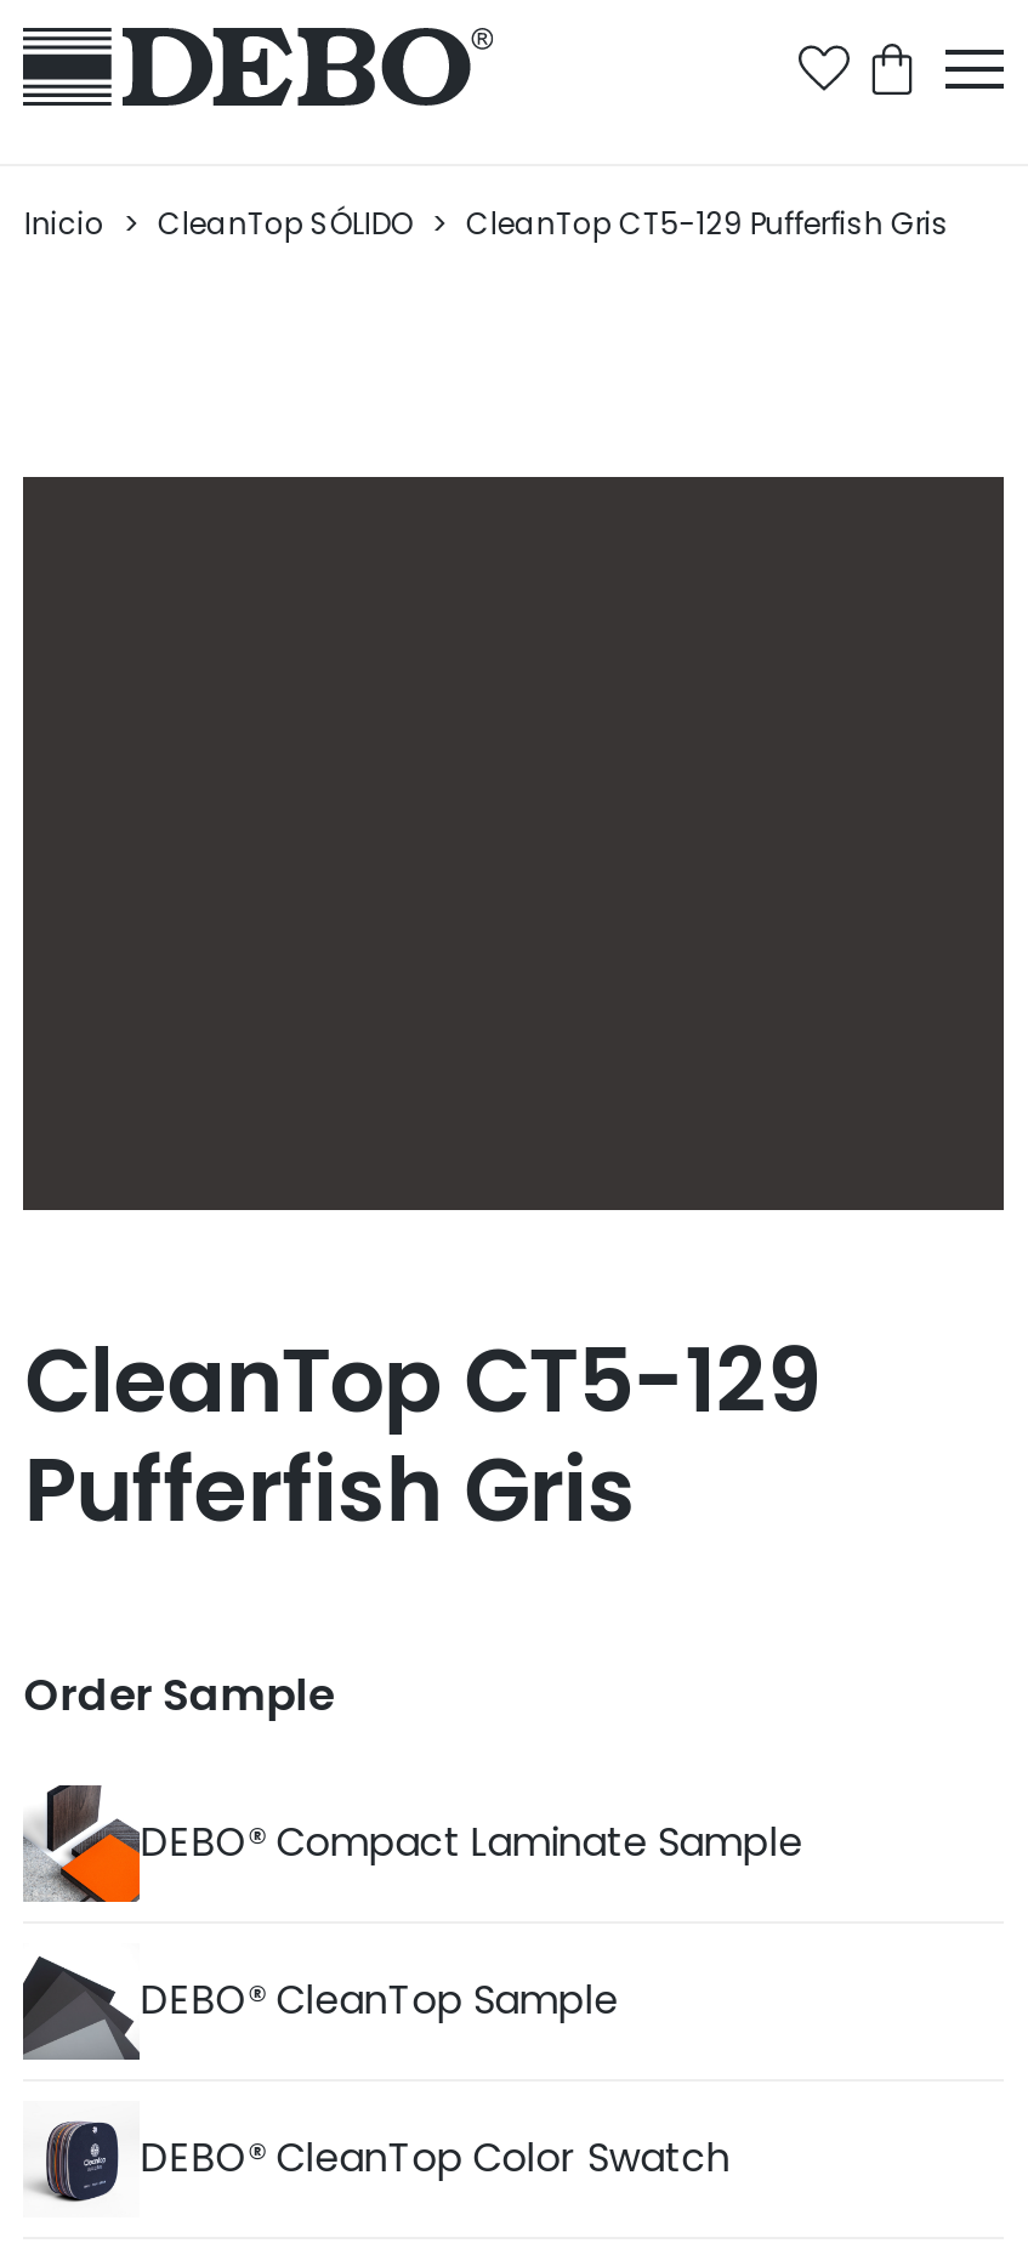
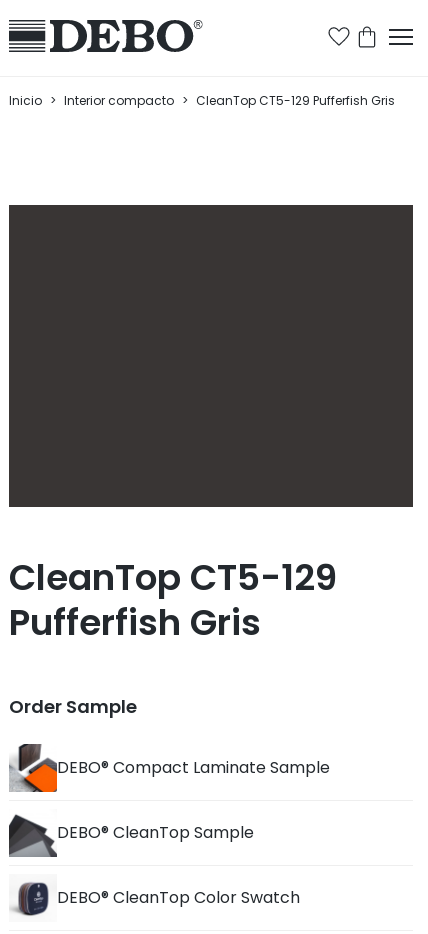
[24,203,949,244] Inicio > CleanTop SÓLIDO > CleanTop CT5-129 Pufferfish Gris -> [9,92,395,109] Inicio > Interior compacto > CleanTop CT5-129 Pufferfish Gris

